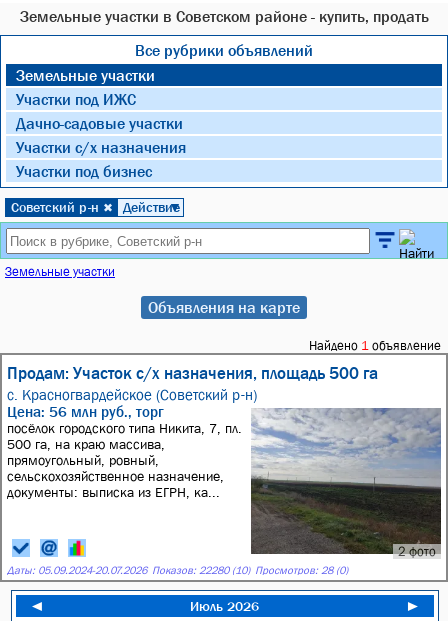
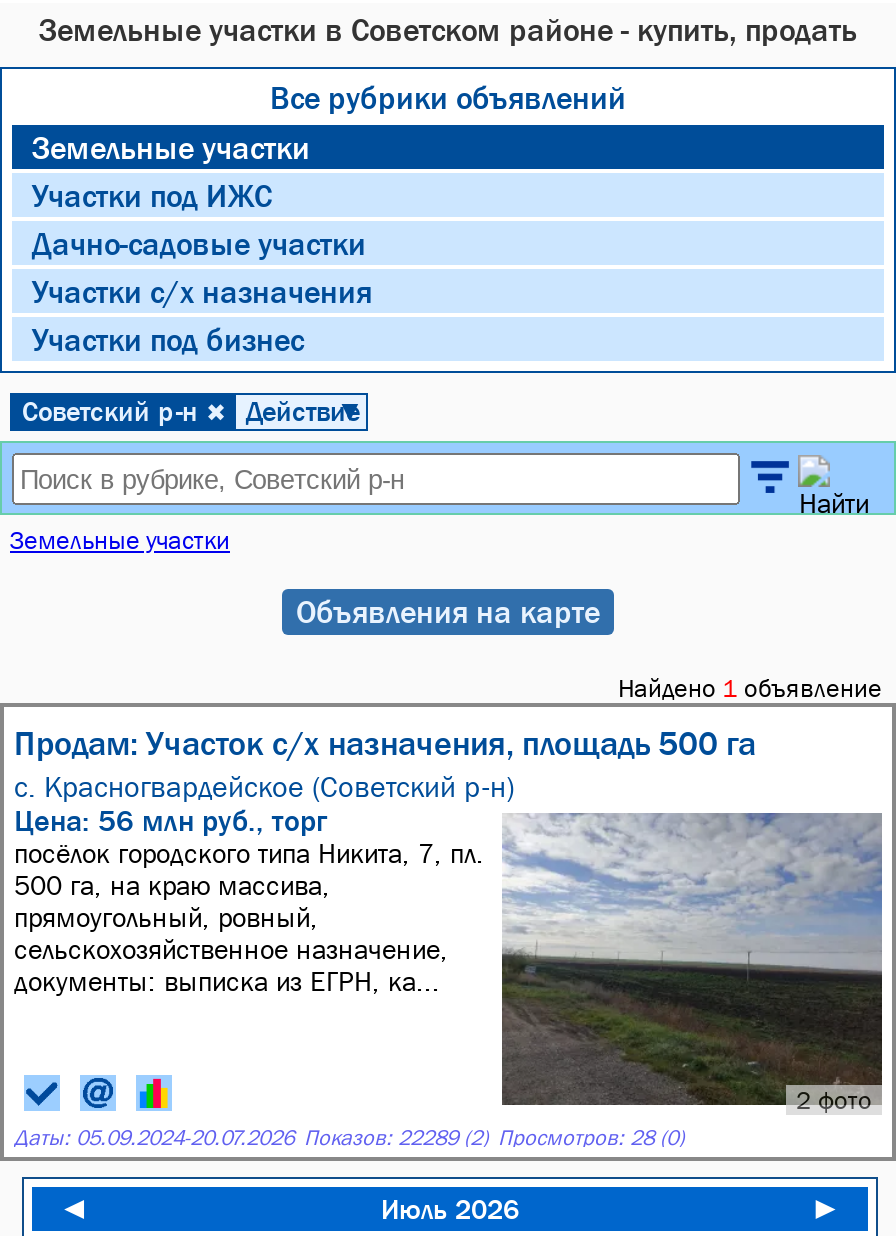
[7,564,348,576] Даты: 05.09.2024-20.07.2026 Показов: 22280 (10) Просмотров: 28 (0) -> [14,1126,684,1150] Даты: 05.09.2024-20.07.2026 Показов: 22289 (2) Просмотров: 28 (0)

